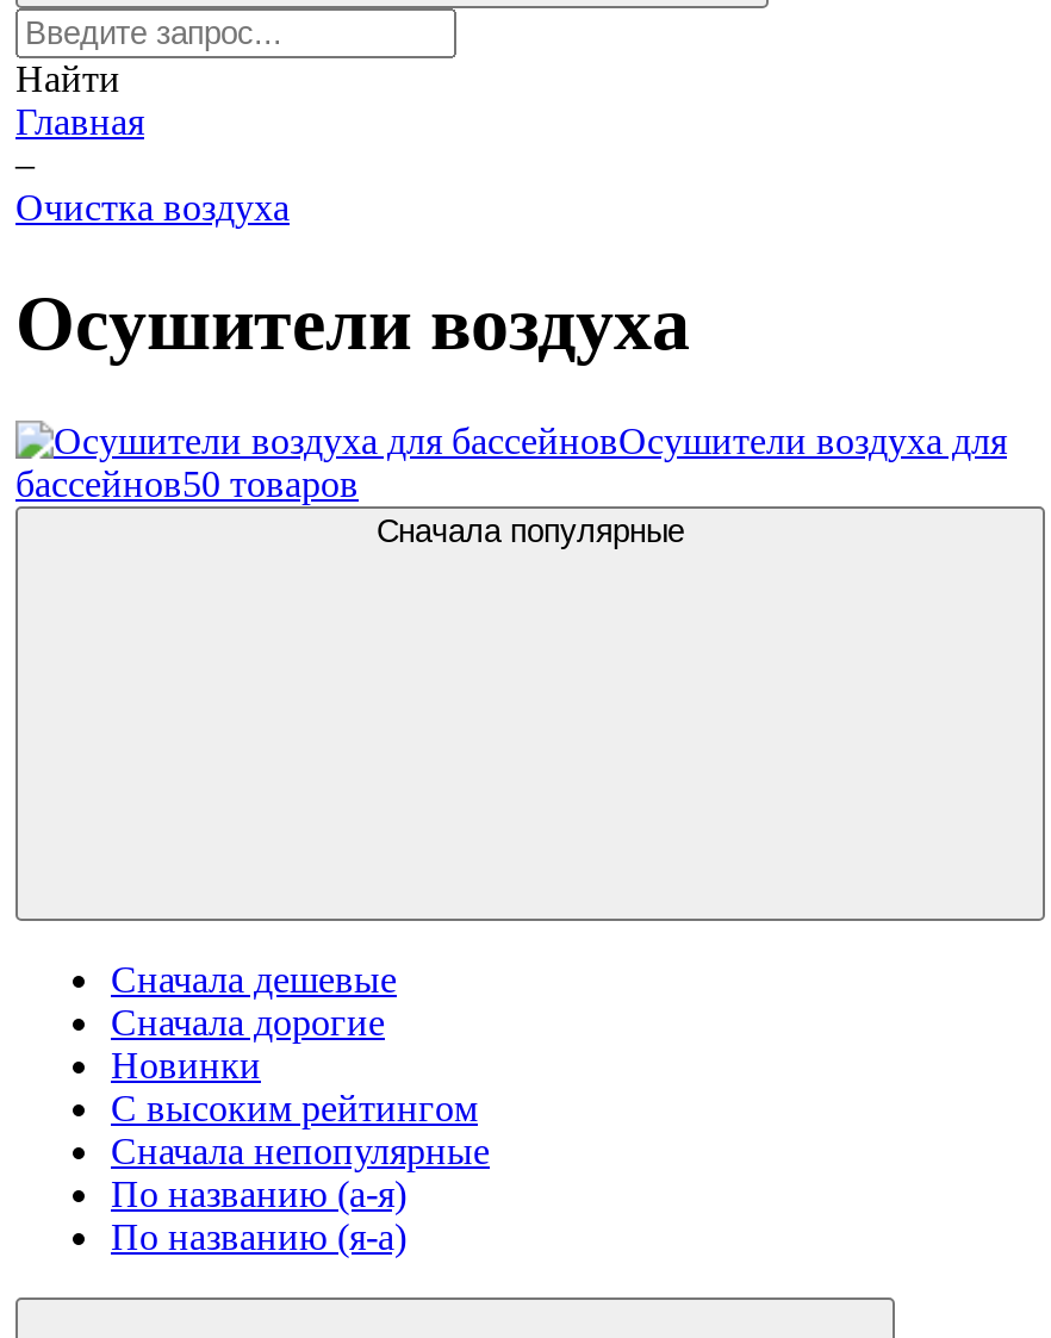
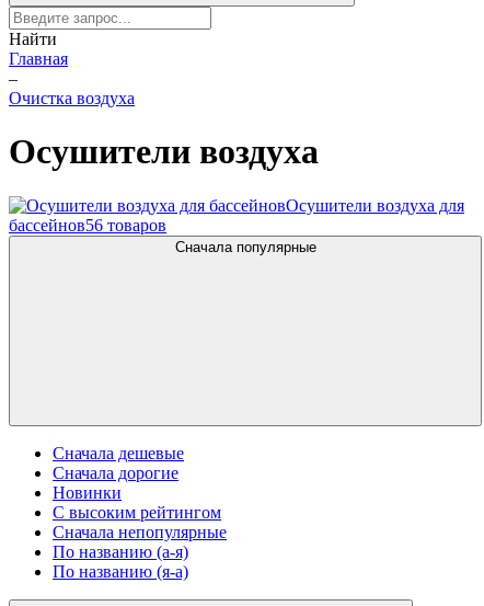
[15,463,359,504] бассейнов50 товаров -> [9,216,166,234] бассейнов56 товаров

